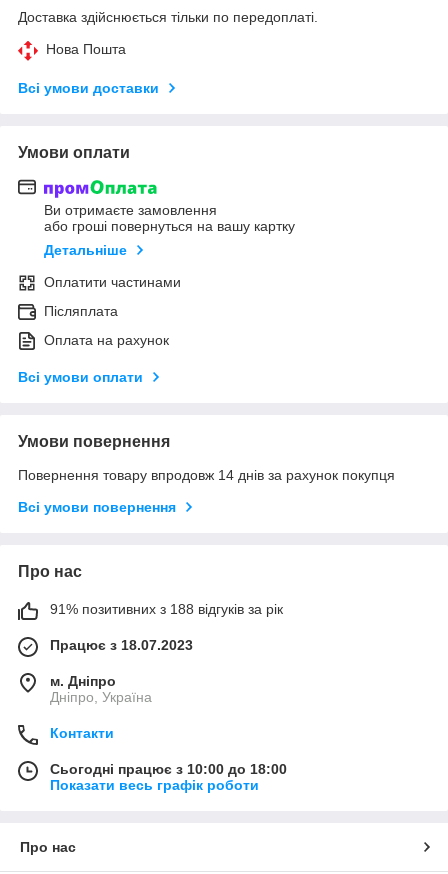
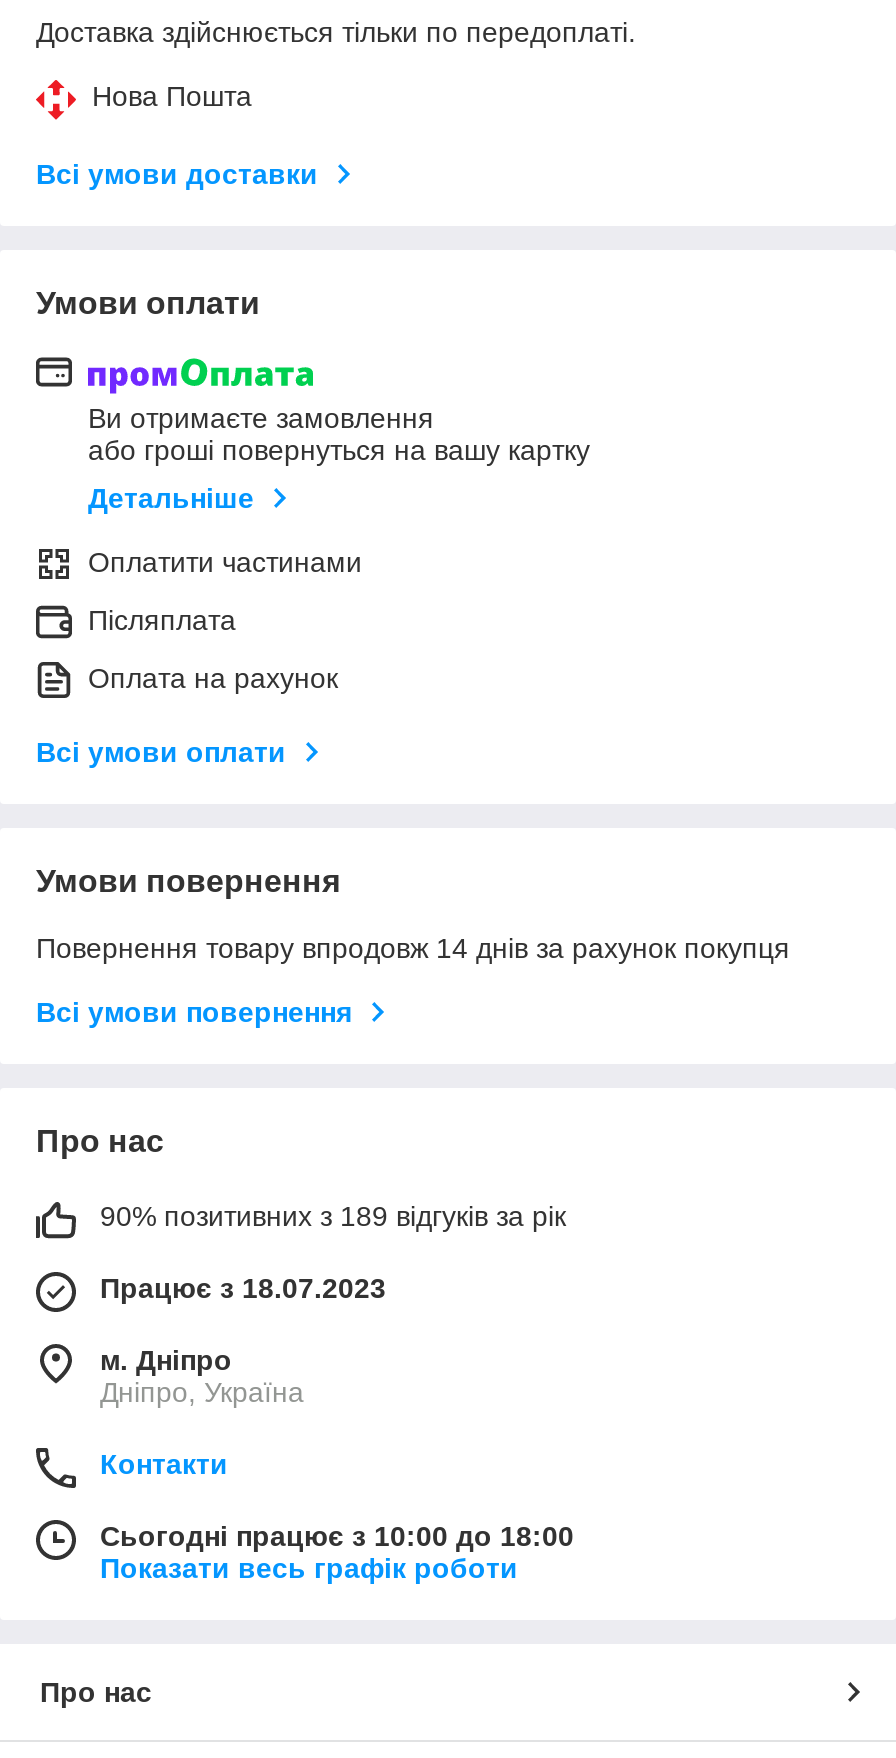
[50,601,283,617] 91% позитивних з 188 відгуків за рік -> [100,1200,566,1232] 90% позитивних з 189 відгуків за рік

